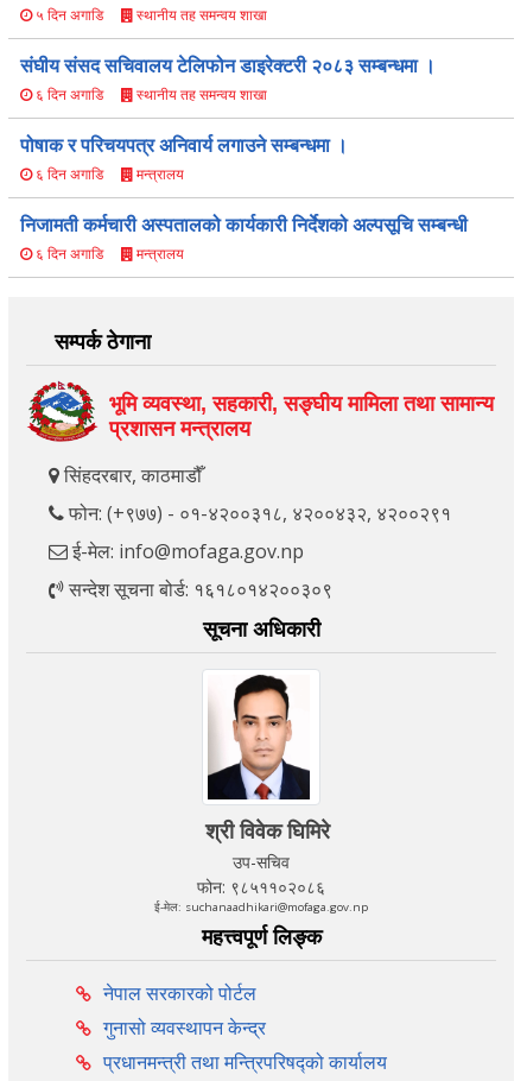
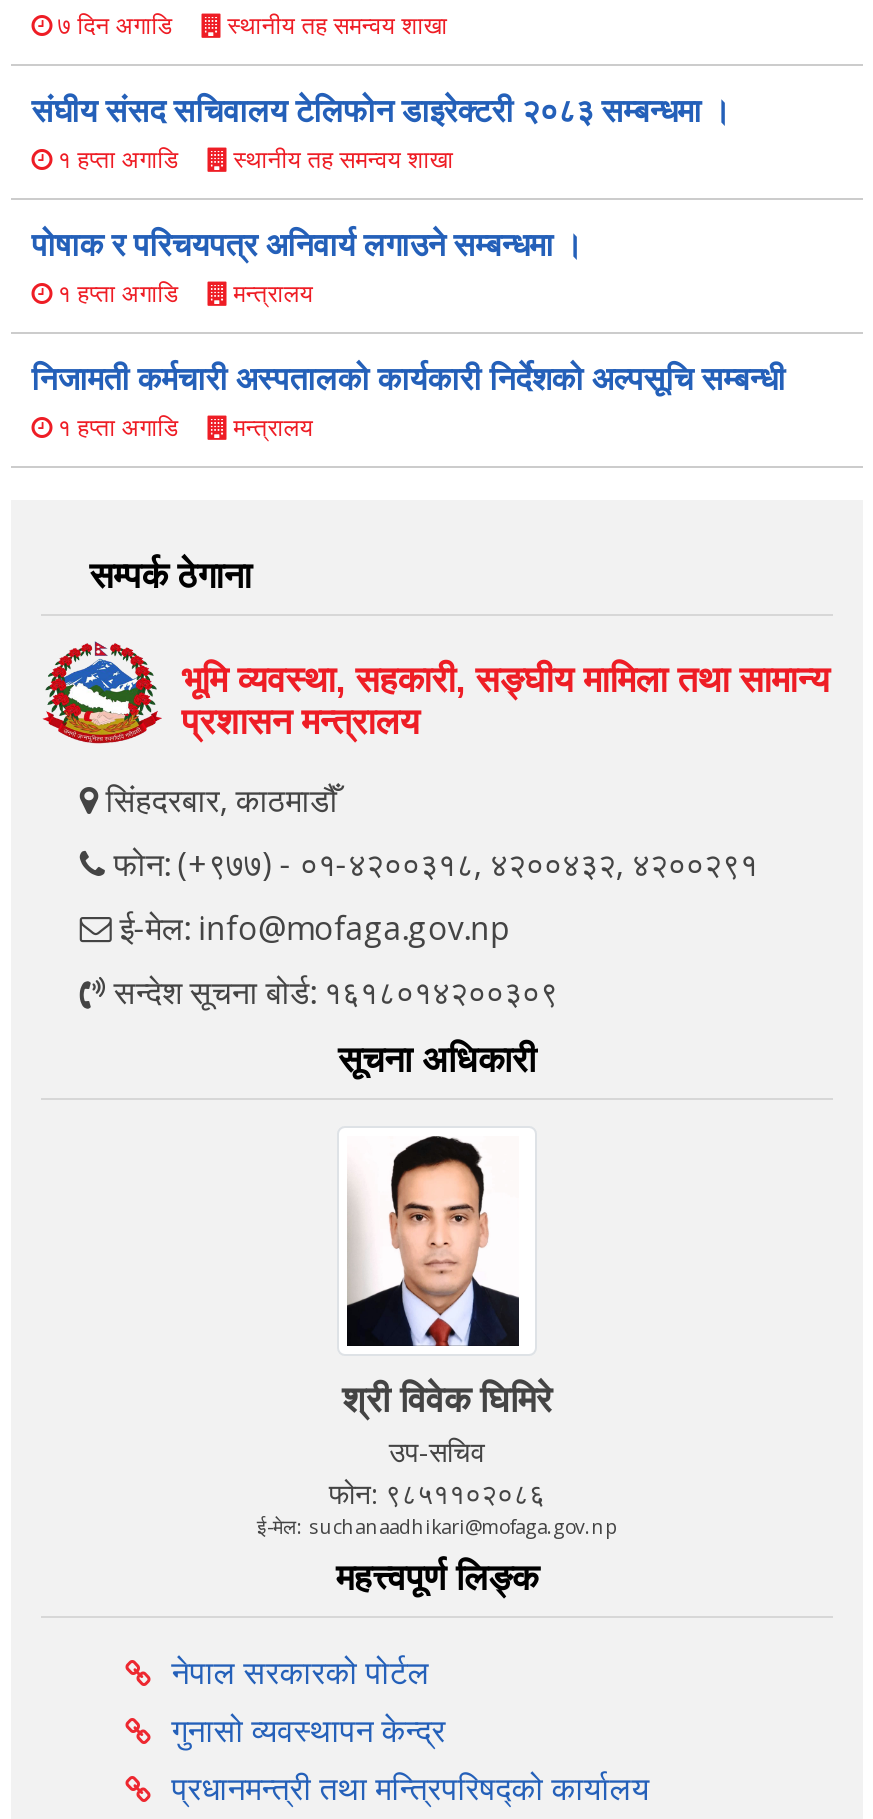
[32,8,104,22] ५ दिन अगाडि -> [51,13,171,37] ७ दिन अगाडि
[32,87,104,102] ६ दिन अगाडि -> [51,147,177,171] १ हप्ता अगाडि
[32,167,104,181] ६ दिन अगाडि -> [51,281,177,305] १ हप्ता अगाडि
[32,247,104,261] ६ दिन अगाडि -> [51,415,177,439] १ हप्ता अगाडि

